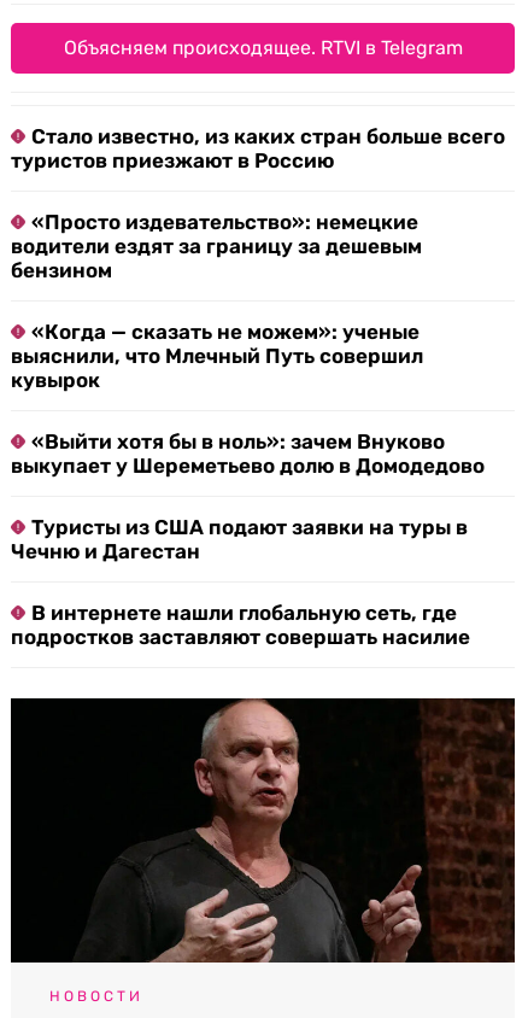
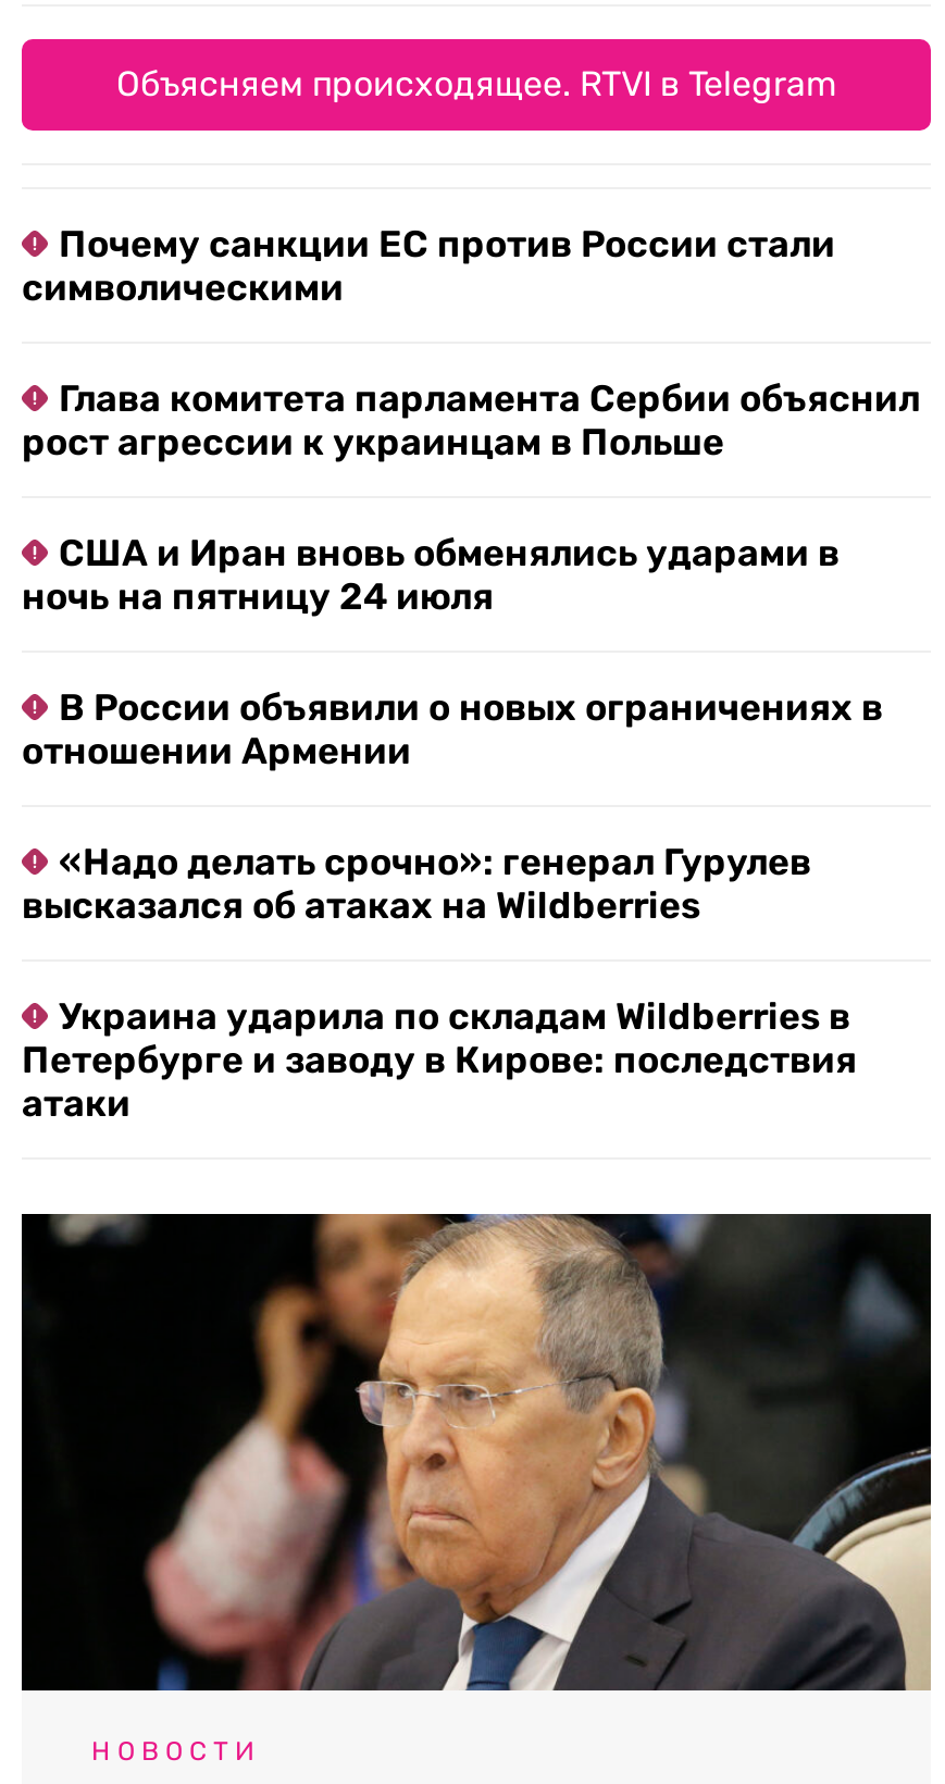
[11,124,505,173] Стало известно, из каких стран больше всего | туристов приезжают в Россию -> [22,222,835,309] Почему санкции ЕС против России стали | символическими
[11,210,422,282] «Просто издевательство»: немецкие | водители ездят за границу за дешевым | бензином -> [22,377,920,464] Глава комитета парламента Сербии объяснил | рост агрессии к украинцам в Польше
[11,320,423,392] «Когда — сказать не можем»: ученые | выяснили, что Млечный Путь совершил | кувырок -> [22,531,840,618] США и Иран вновь обменялись ударами в | ночь на пятницу 24 июля
[11,430,485,478] «Выйти хотя бы в ноль»: зачем Внуково | выкупает у Шереметьево долю в Домодедово -> [22,686,883,773] В России объявили о новых ограничениях в | отношении Армении
[11,515,468,563] Туристы из США подают заявки на туры в | Чечню и Дагестан -> [22,840,811,927] «Надо делать срочно»: генерал Гурулев | высказался об атаках на Wildberries
[11,601,470,649] В интернете нашли глобальную сеть, где | подростков заставляют совершать насилие -> [22,994,857,1125] Украина ударила по складам Wildberries в | Петербурге и заводу в Кирове: последствия | атаки
[83,697,516,964] [image] -> [50,1212,933,1693] [image]

